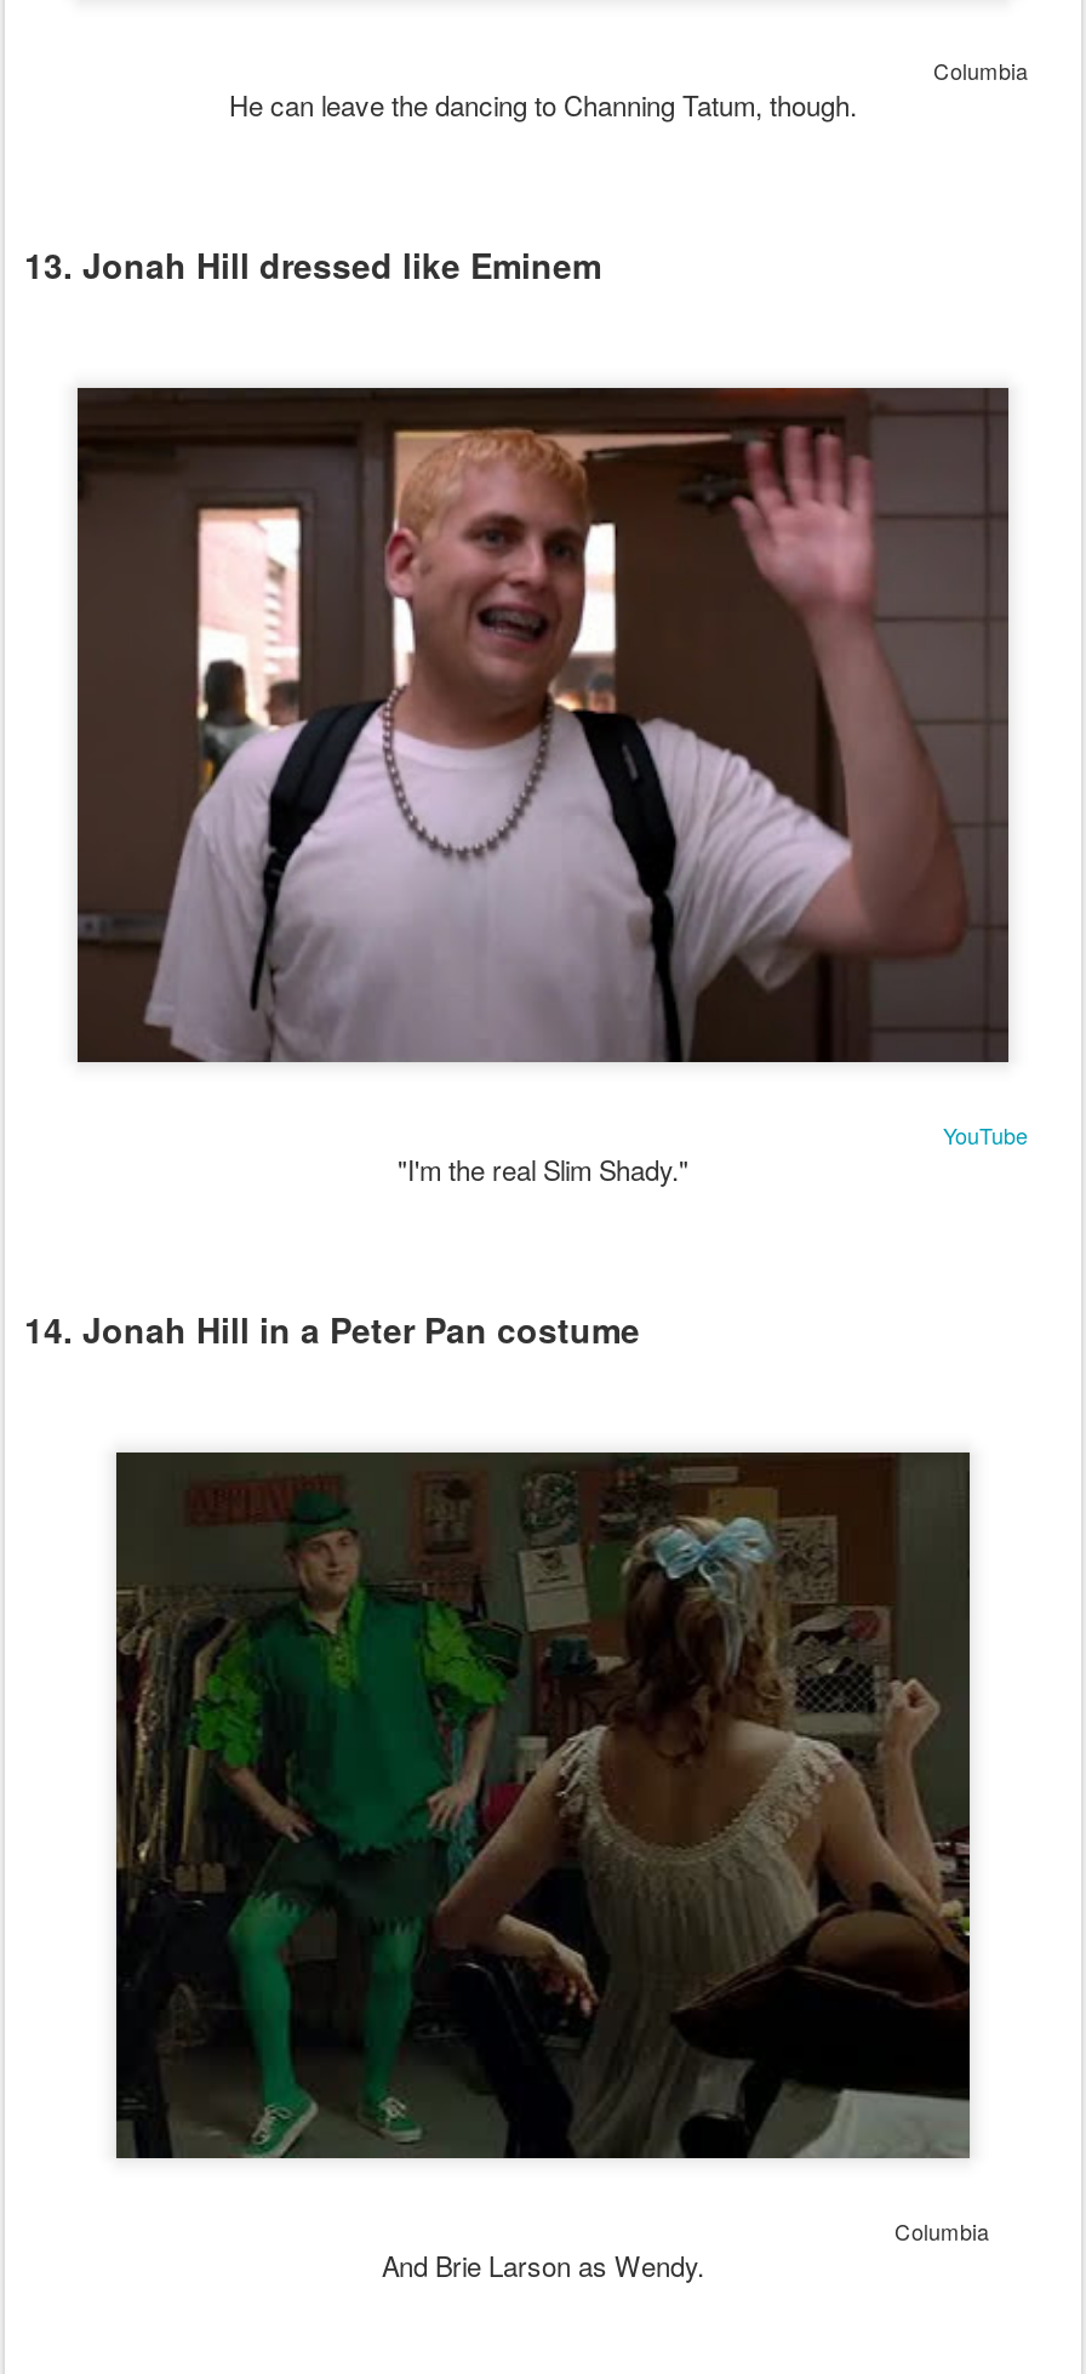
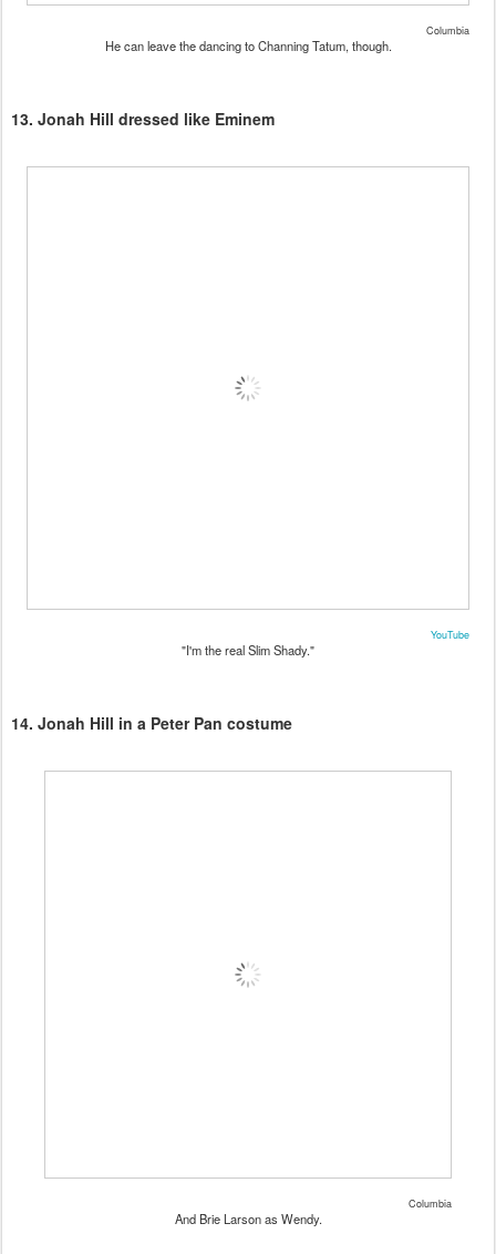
[75,386,1011,1065] [image] -> none
[114,1450,972,2161] [image] -> none

